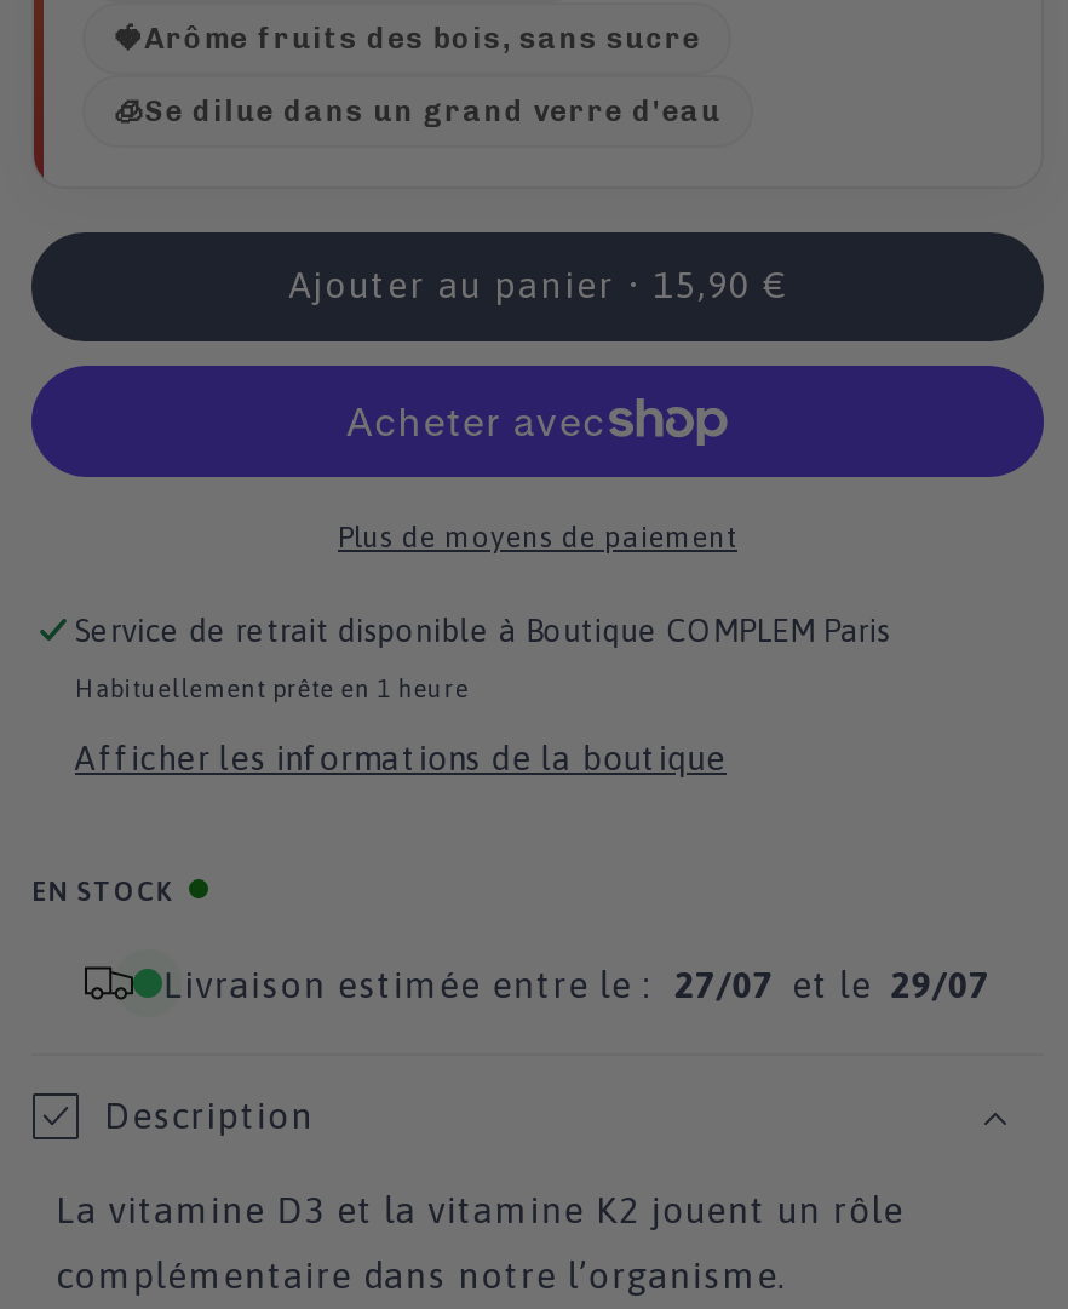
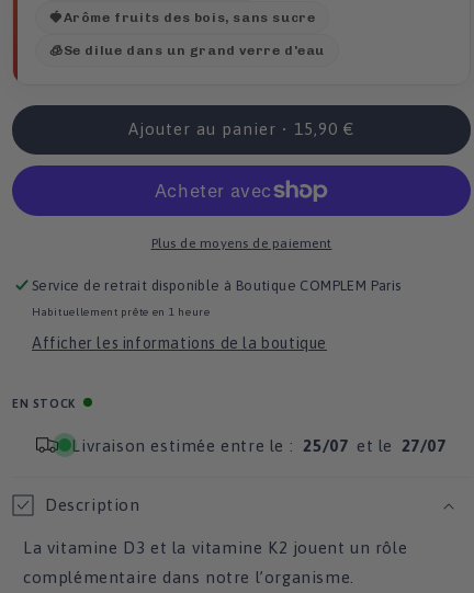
[163,964,990,1005] Livraison estimée entre le : 27/07 et le 29/07 -> [72,436,446,455] Livraison estimée entre le : 25/07 et le 27/07

